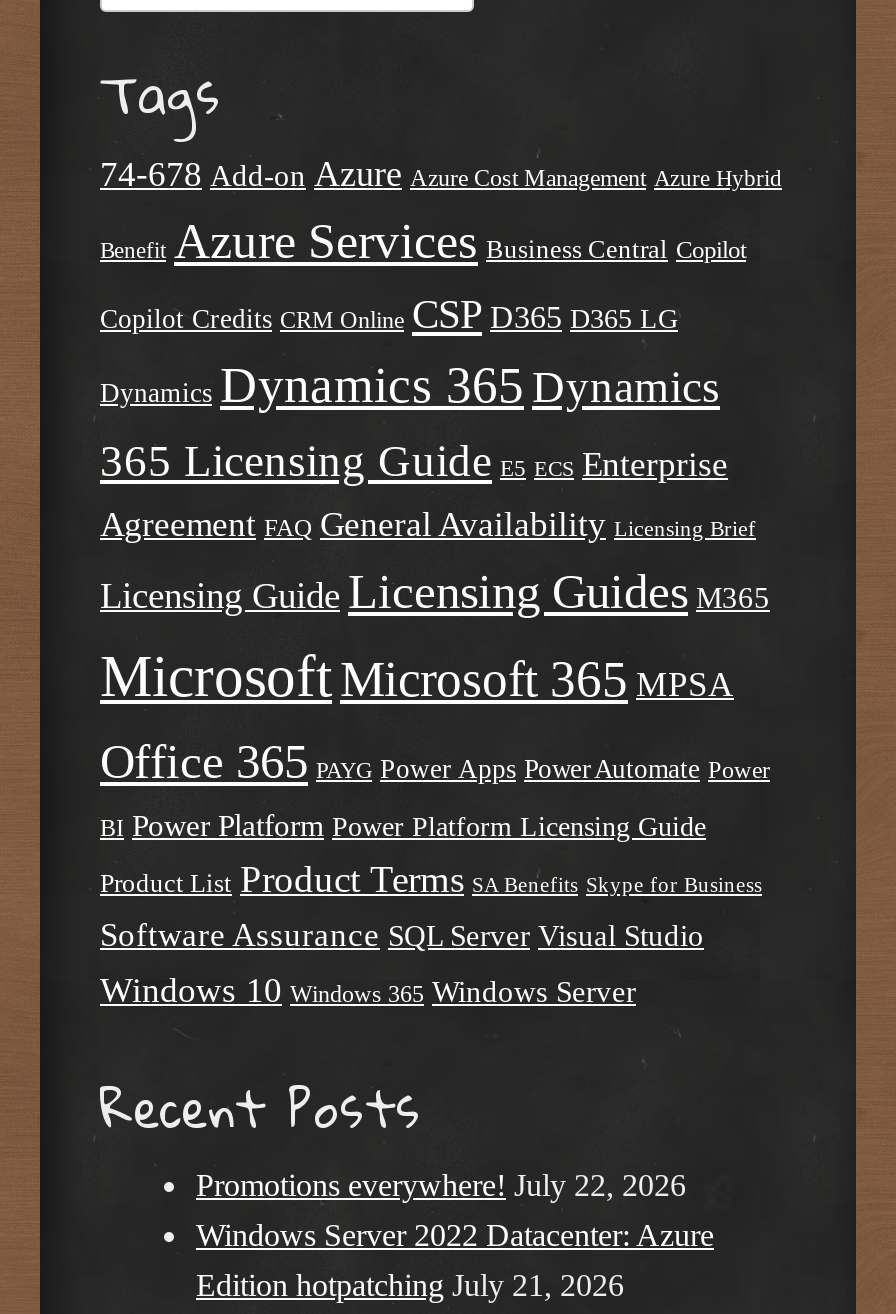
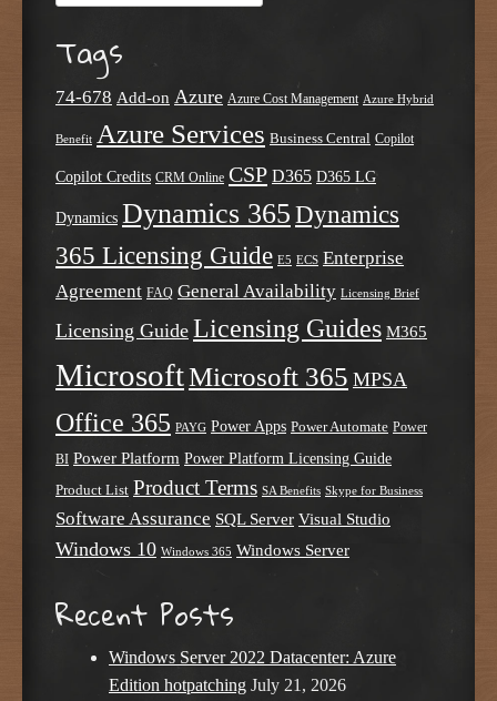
[196,1168,686,1202] Promotions everywhere! July 22, 2026 -> none

